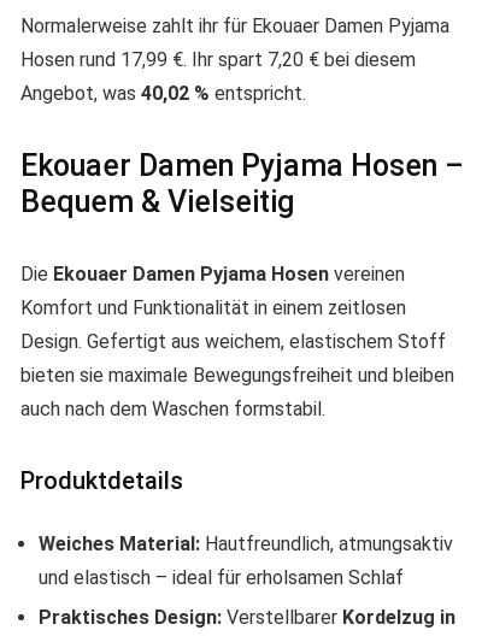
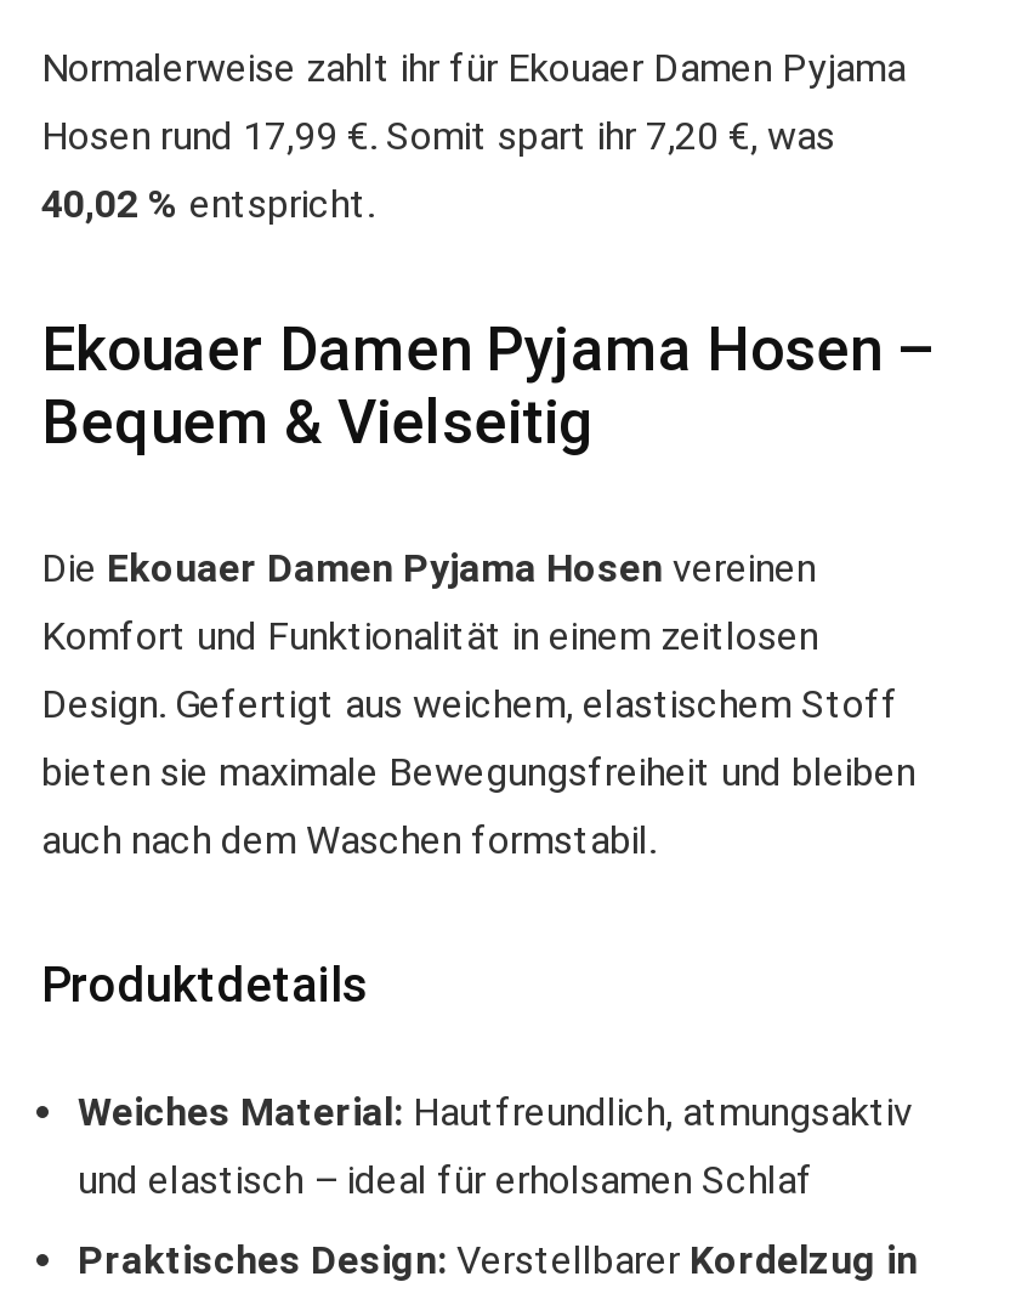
[20,48,416,71] Hosen rund 17,99 €. Ihr spart 7,20 € bei diesem -> [41,113,835,159] Hosen rund 17,99 €. Somit spart ihr 7,20 €, was
[20,81,306,104] Angebot, was 40,02 % entspricht. -> [41,181,374,227] 40,02 % entspricht.

